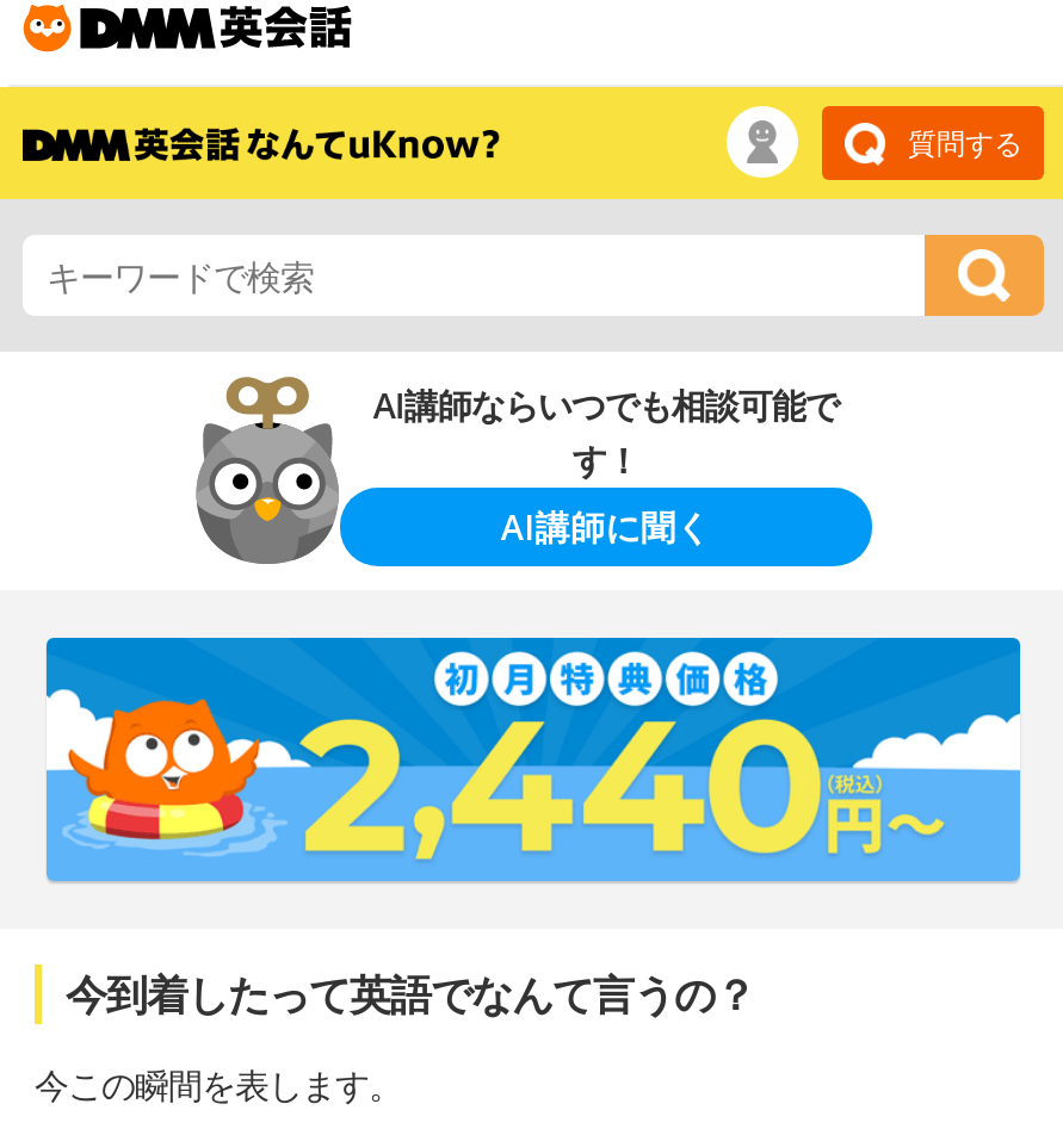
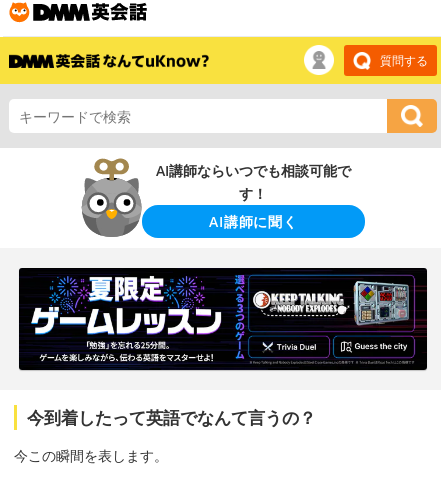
[44,635,1022,883] [image] -> [18,267,428,371] [image]

